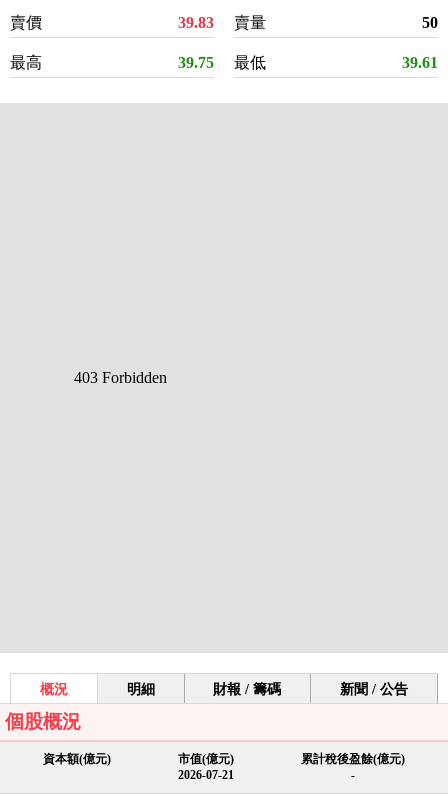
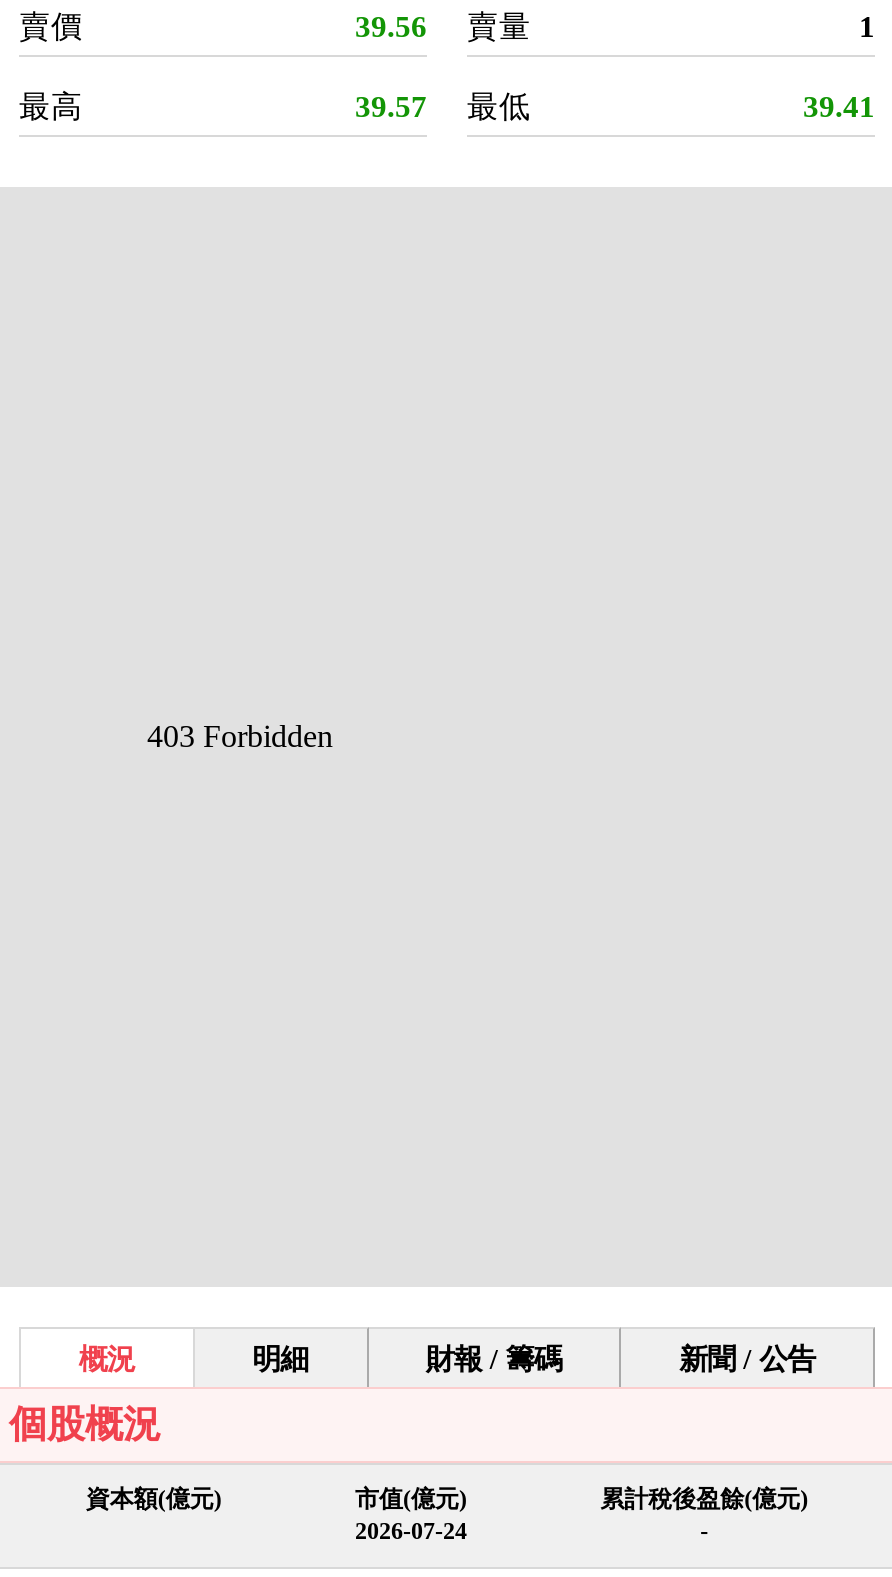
[178,14,214,31] 39.83 -> [355,9,427,43] 39.56
[422,14,438,31] 50 -> [859,9,875,43] 1
[178,54,266,71] 39.75 最低 -> [355,89,531,123] 39.57 最低
[402,54,438,71] 39.61 -> [803,89,875,123] 39.41
[178,768,234,782] 2026-07-21 -> [355,1517,467,1545] 2026-07-24

